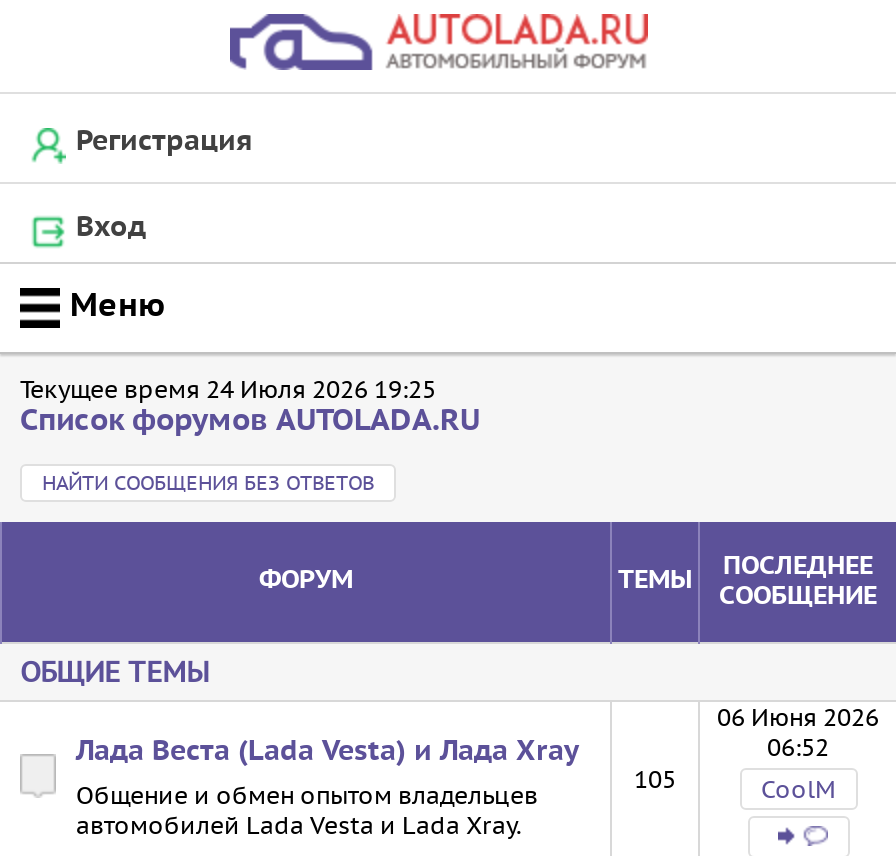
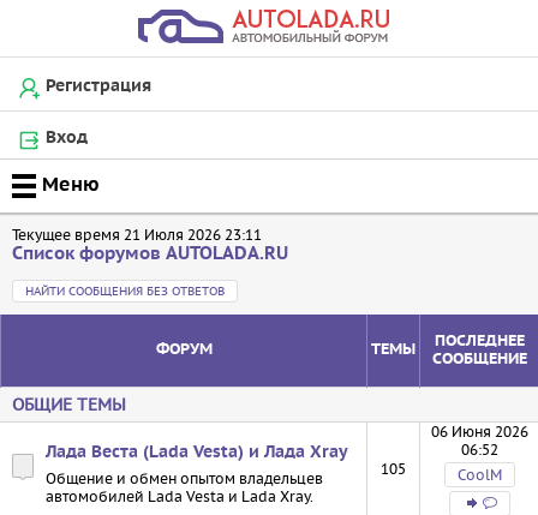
[20,374,436,404] Текущее время 24 Июля 2026 19:25 -> [12,226,262,244] Текущее время 21 Июля 2026 23:11

